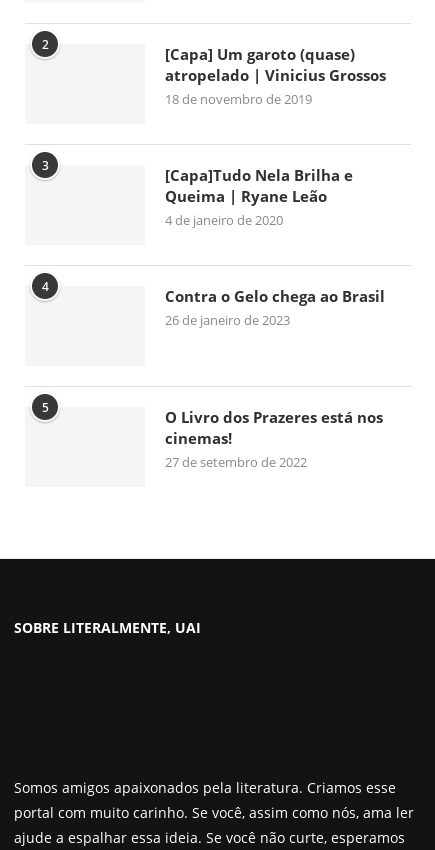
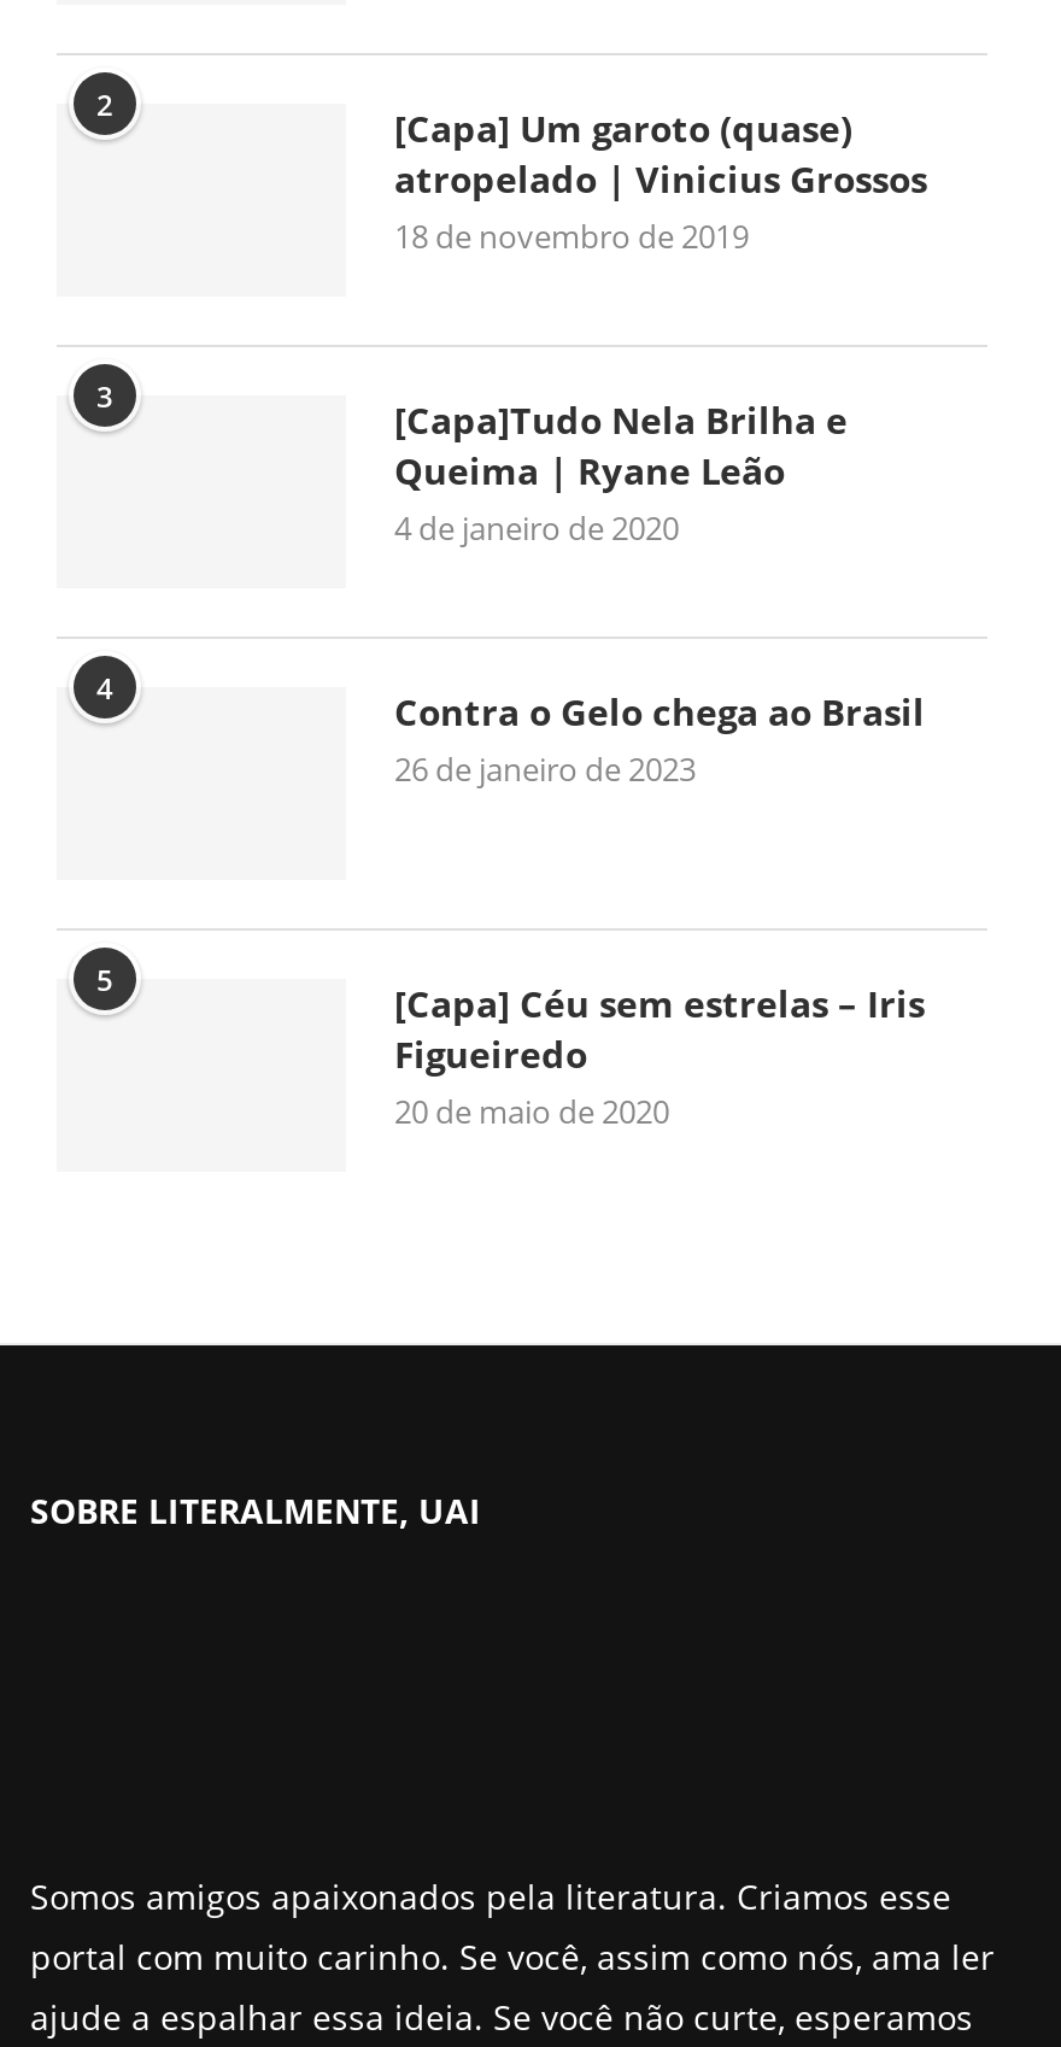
[165,407,383,471] O Livro dos Prazeres está nos | cinemas! | 27 de setembro de 2022 -> [394,979,925,1133] [Capa] Céu sem estrelas – Iris | Figueiredo | 20 de maio de 2020

